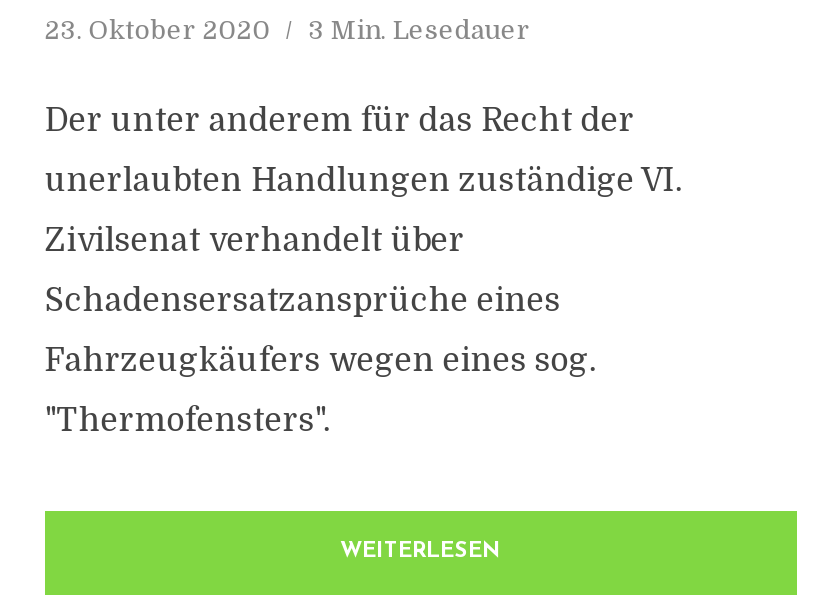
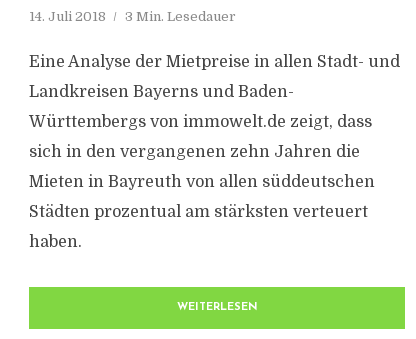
[45,15,531,45] 23. Oktober 2020 3 Min. Lesedauer -> [29,9,236,24] 14. Juli 2018 3 Min. Lesedauer
[45,103,683,439] Der unter anderem für das Recht der | unerlaubten Handlungen zuständige VI. | Zivilsenat verhandelt über | Schadensersatzansprüche eines | Fahrzeugkäufers wegen eines sog. | "Thermofensters". -> [29,53,400,251] Eine Analyse der Mietpreise in allen Stadt- und | Landkreisen Bayerns und Baden- | Württembergs von immowelt.de zeigt, dass | sich in den vergangenen zehn Jahren die | Mieten in Bayreuth von allen süddeutschen | Städten prozentual am stärksten verteuert | haben.

